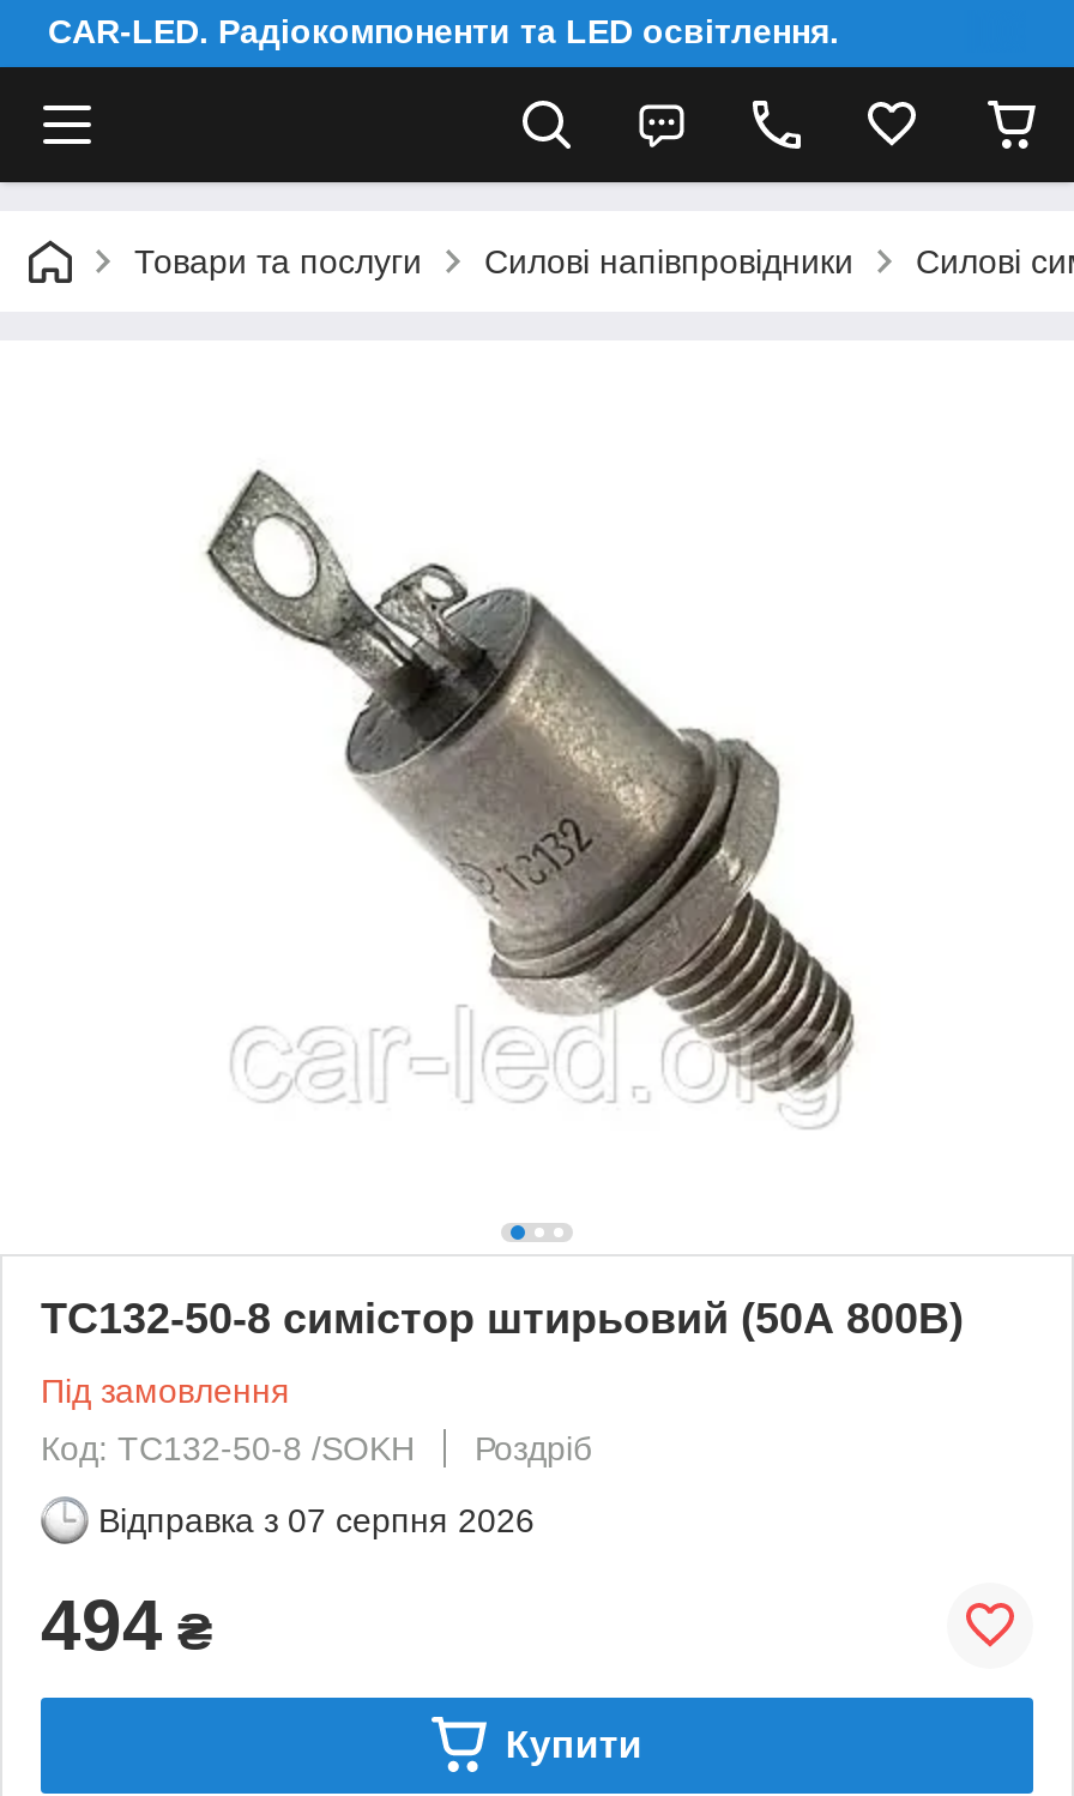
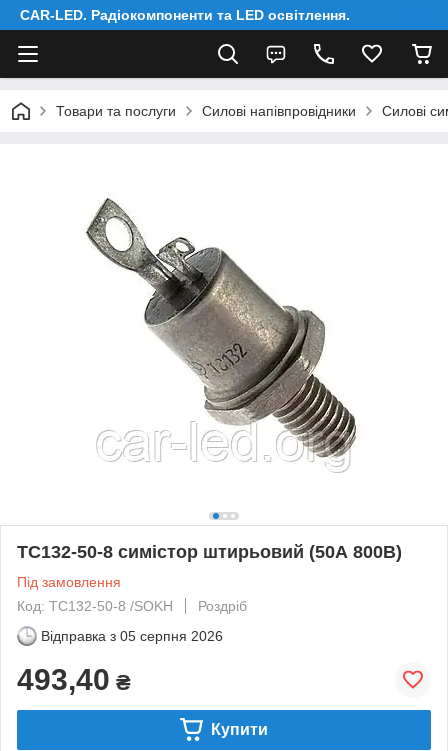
[98,1501,535,1539] Відправка з 07 серпня 2026 -> [41,628,223,644] Відправка з 05 серпня 2026
[41,1585,213,1664] 494 ₴ -> [17,663,131,696] 493,40 ₴

